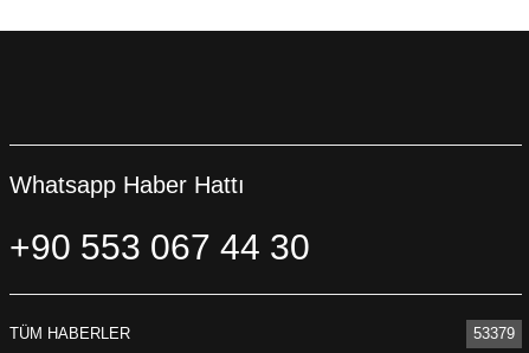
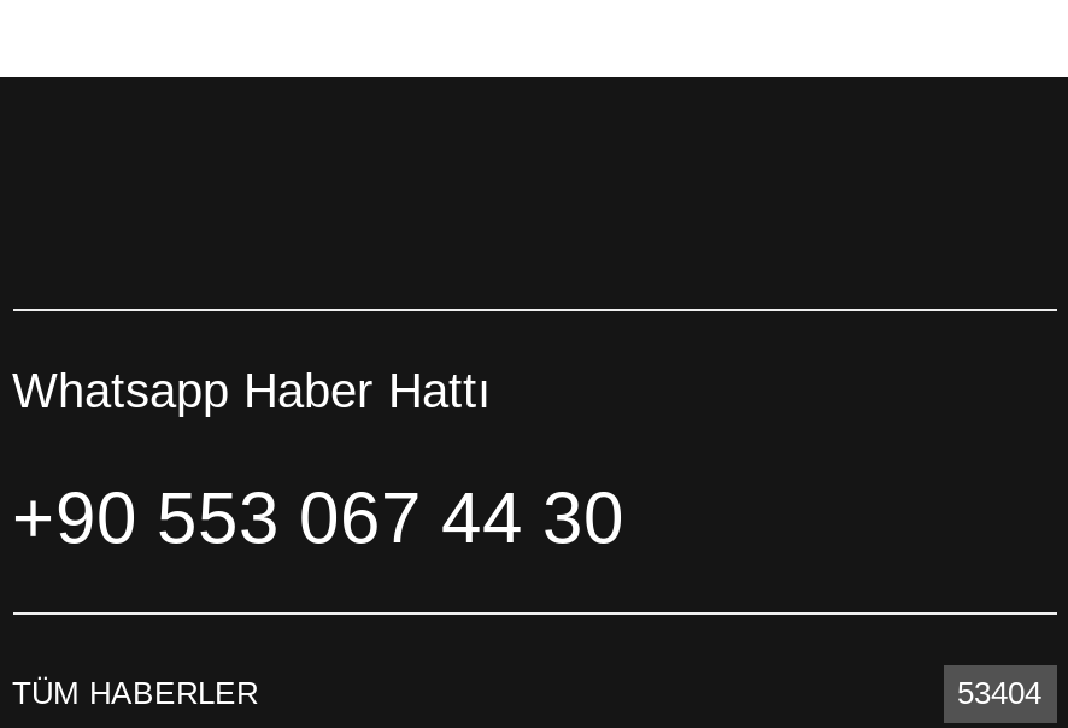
[473,325,514,342] 53379 -> [957,675,1041,711] 53404

